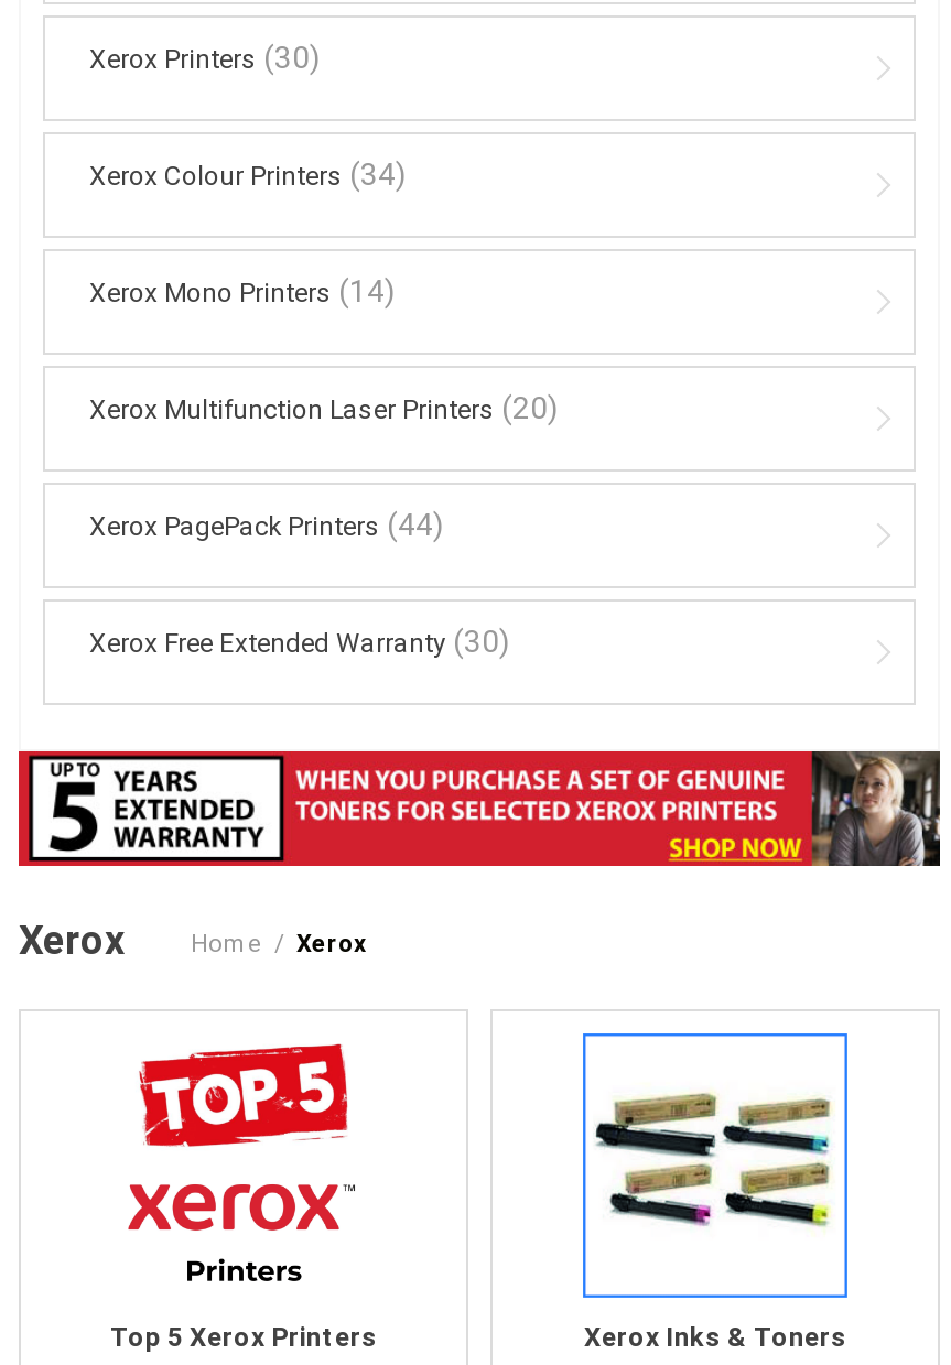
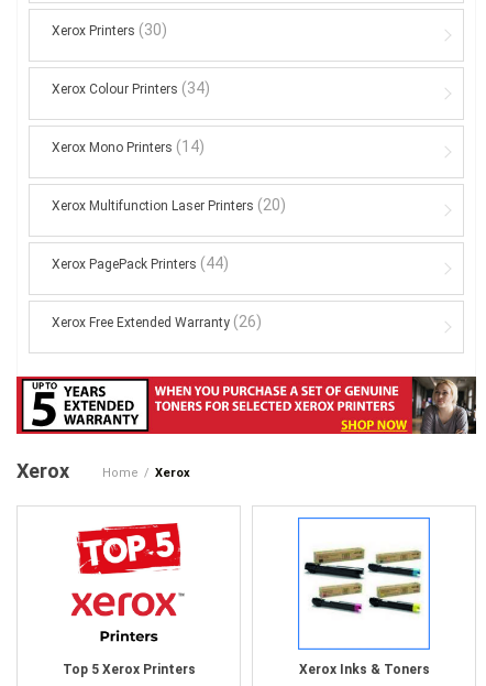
[89,624,510,659] Xerox Free Extended Warranty (30) -> [52,313,262,330] Xerox Free Extended Warranty (26)

